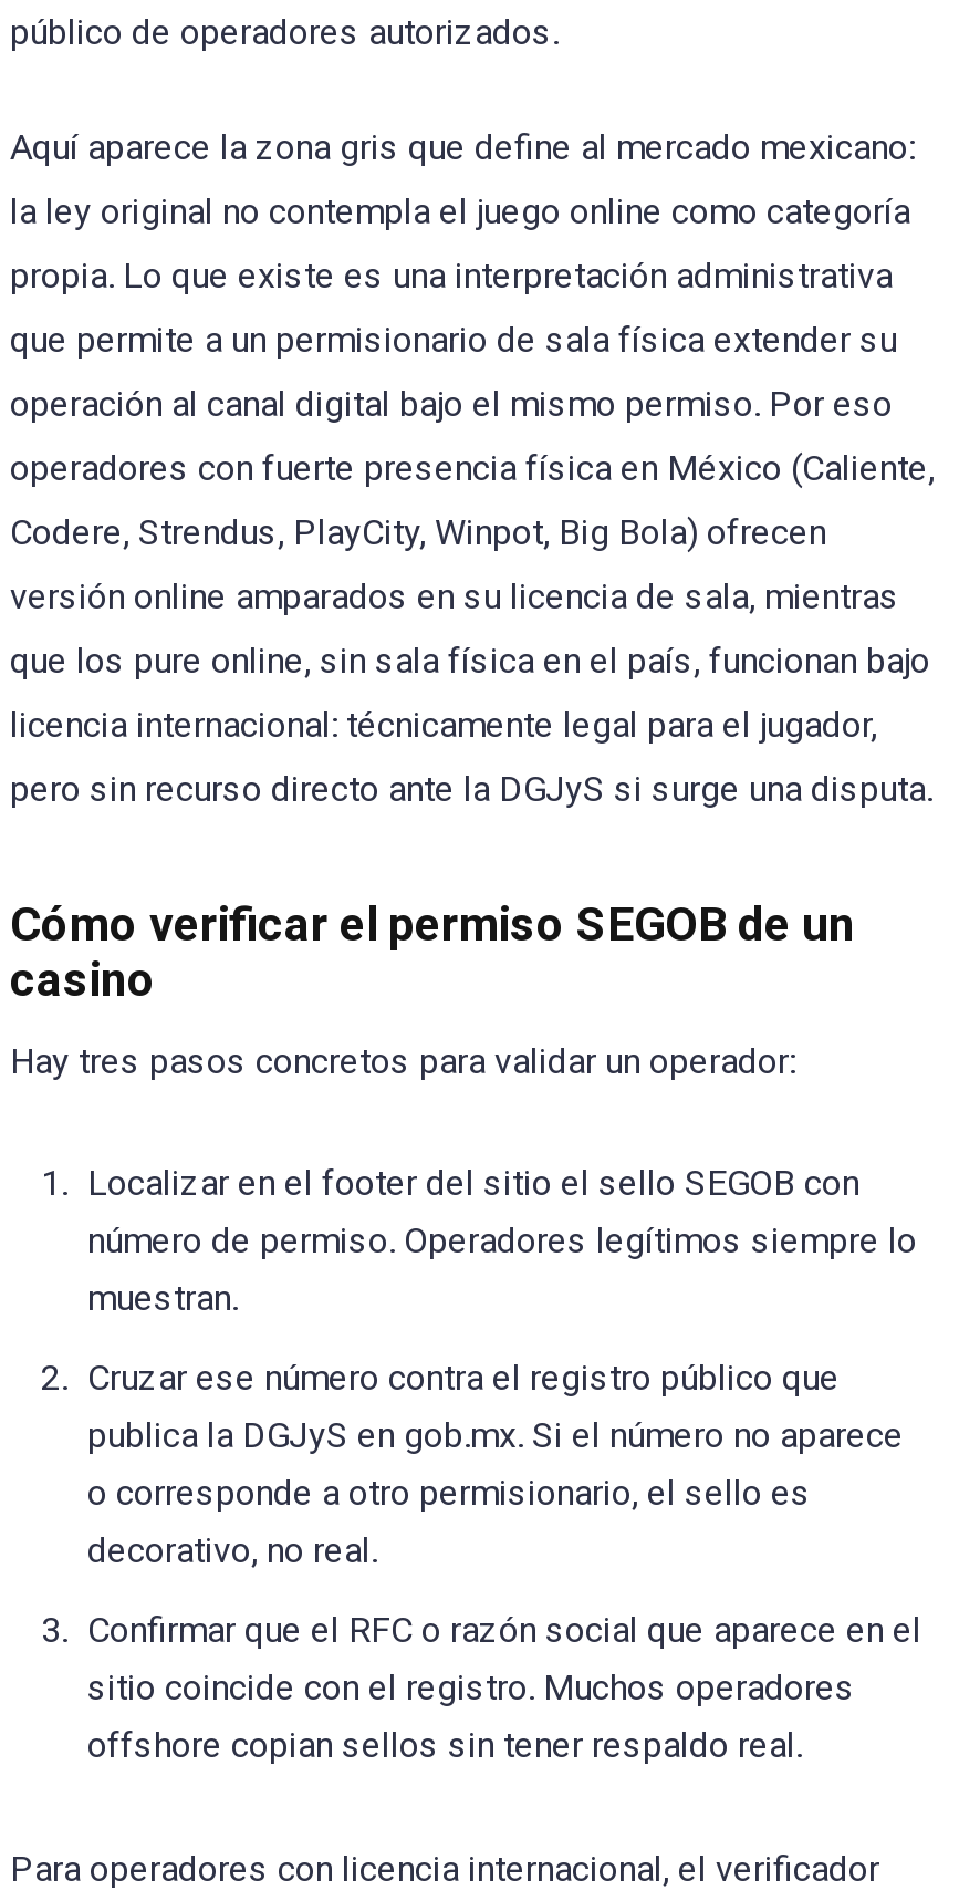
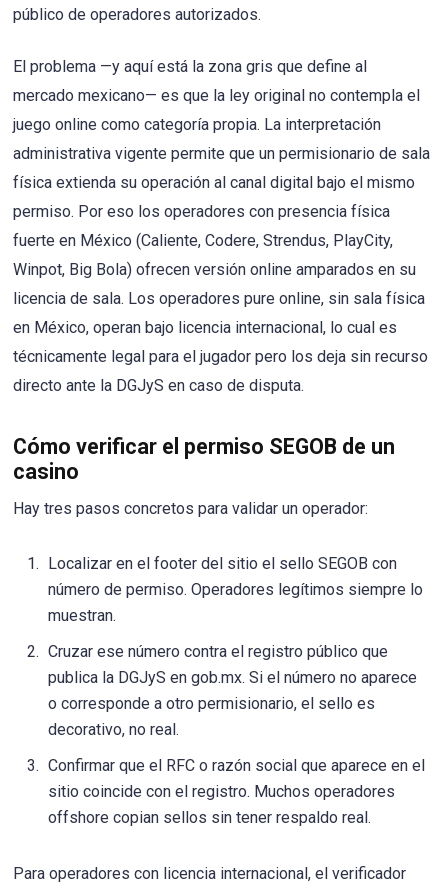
[10,127,935,811] Aquí aparece la zona gris que define al mercado mexicano: | la ley original no contempla el juego online como categoría | propia. Lo que existe es una interpretación administrativa | que permite a un permisionario de sala física extender su | operación al canal digital bajo el mismo permiso. Por eso | operadores con fuerte presencia física en México (Caliente, | Codere, Strendus, PlayCity, Winpot, Big Bola) ofrecen | versión online amparados en su licencia de sala, mientras | que los pure online, sin sala física en el país, funcionan bajo | licencia internacional: técnicamente legal para el jugador, | pero sin recurso directo ante la DGJyS si surge una disputa. -> [13,57,430,395] El problema —y aquí está la zona gris que define al | mercado mexicano— es que la ley original no contempla el | juego online como categoría propia. La interpretación | administrativa vigente permite que un permisionario de sala | física extienda su operación al canal digital bajo el mismo | permiso. Por eso los operadores con presencia física | fuerte en México (Caliente, Codere, Strendus, PlayCity, | Winpot, Big Bola) ofrecen versión online amparados en su | licencia de sala. Los operadores pure online, sin sala física | en México, operan bajo licencia internacional, lo cual es | técnicamente legal para el jugador pero los deja sin recurso | directo ante la DGJyS en caso de disputa.

